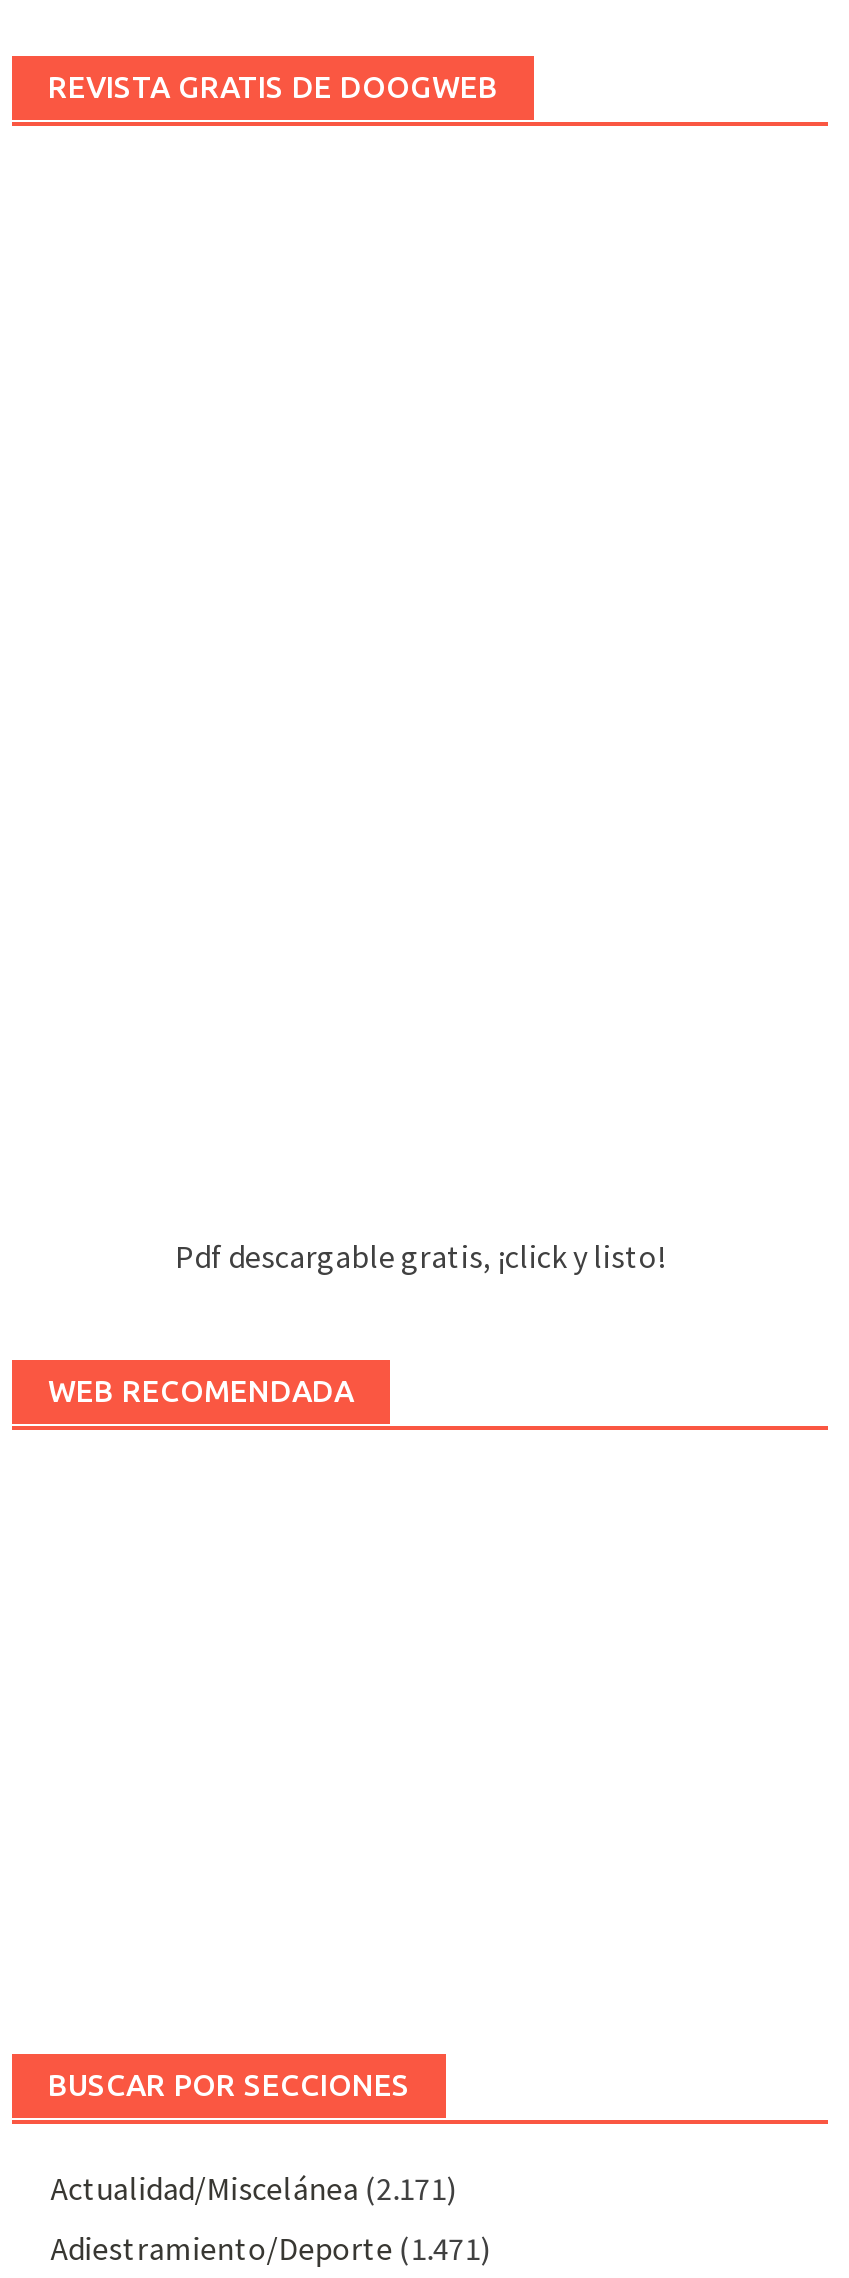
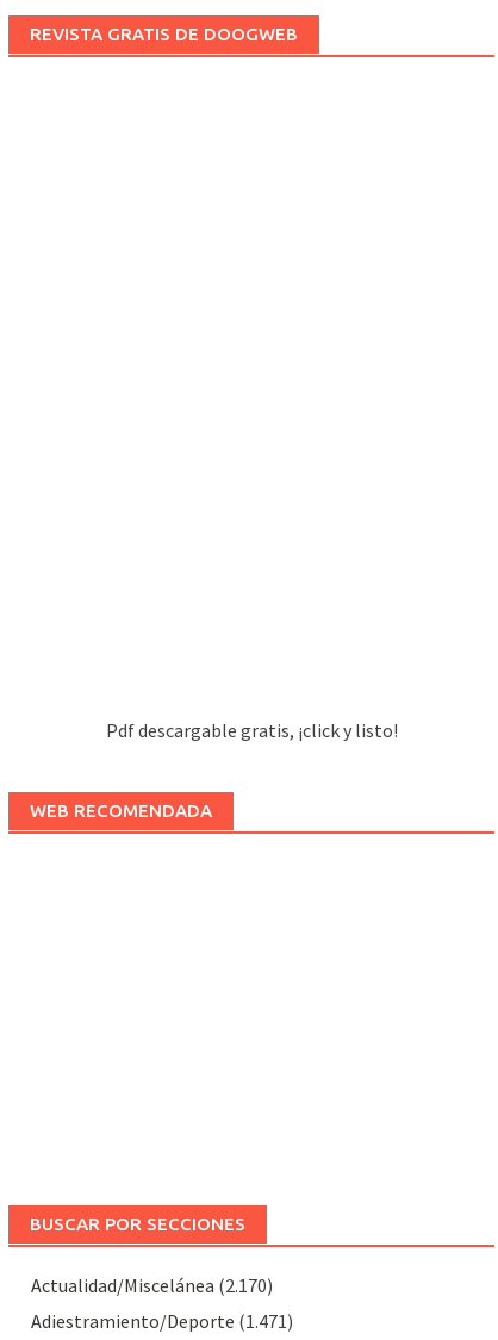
[50,2168,456,2208] Actualidad/Miscelánea (2.171) -> [31,1273,273,1297] Actualidad/Miscelánea (2.170)

